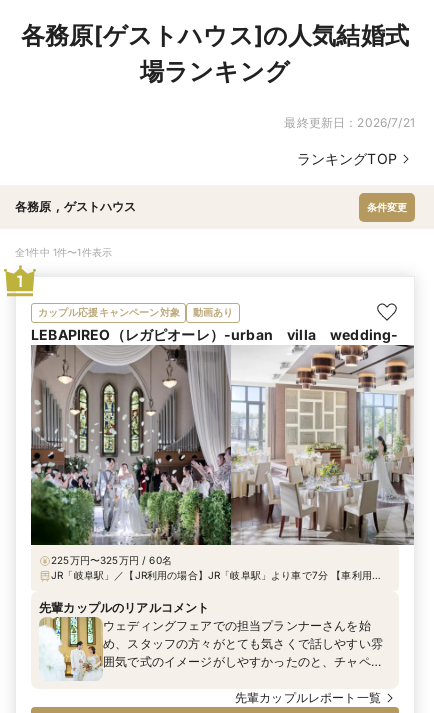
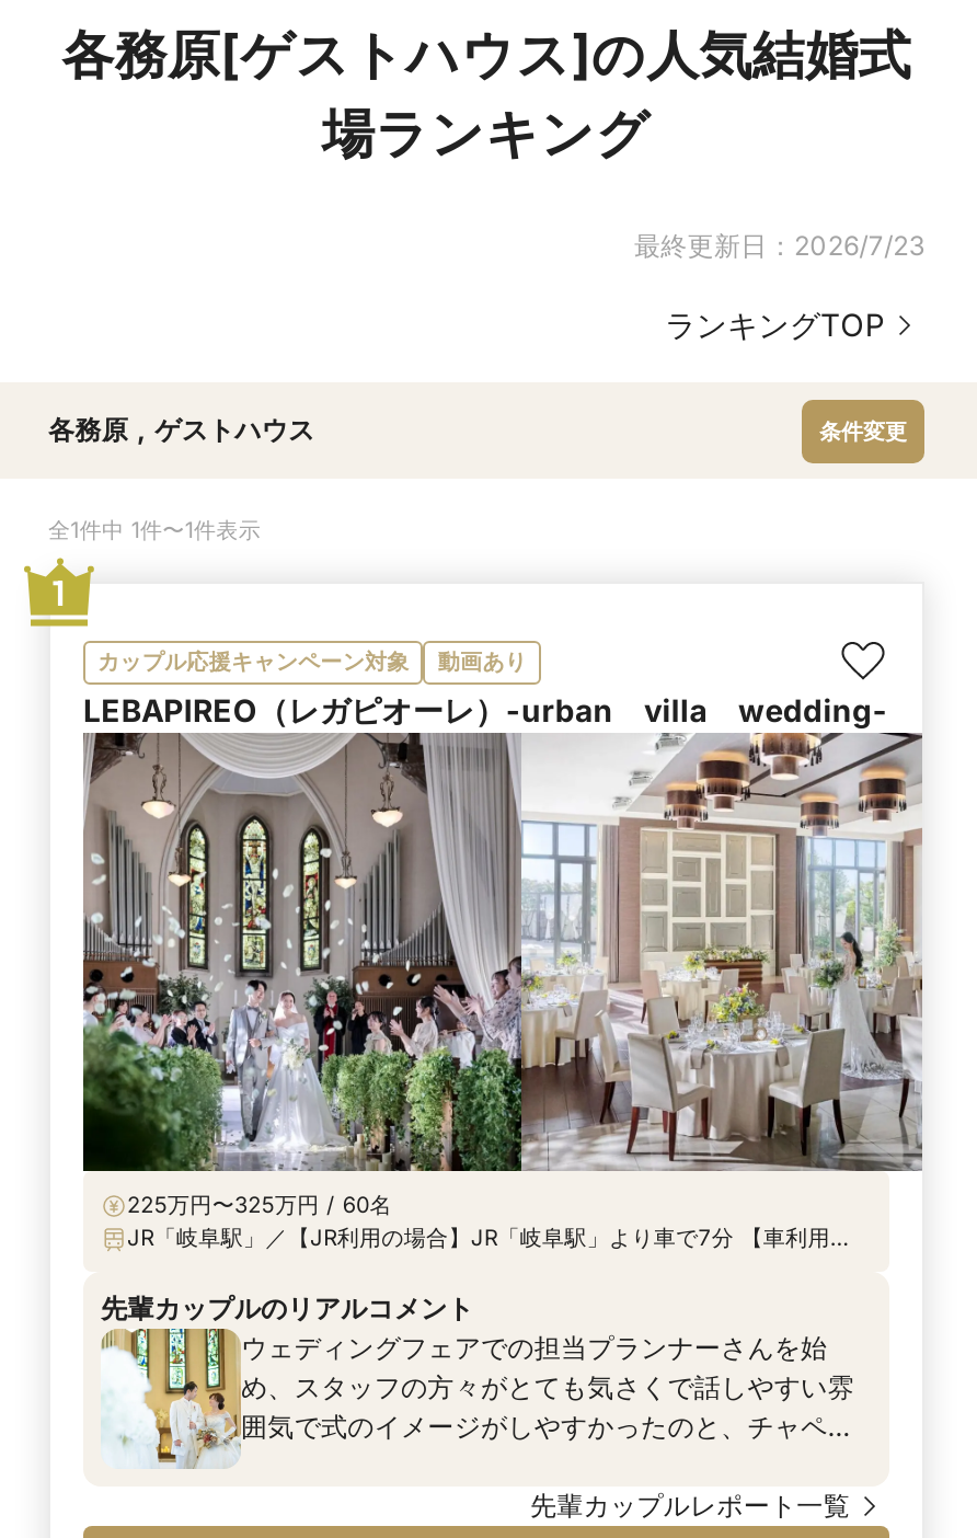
[284,115,415,130] 最終更新日：2026/7/21 -> [634,229,924,262] 最終更新日：2026/7/23

